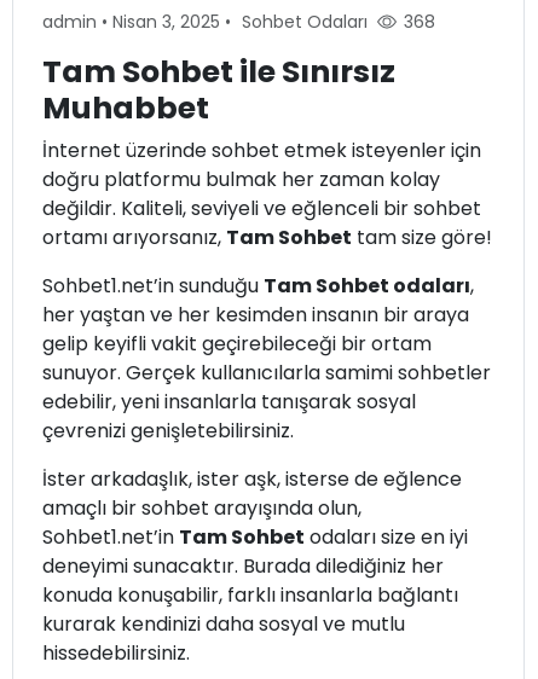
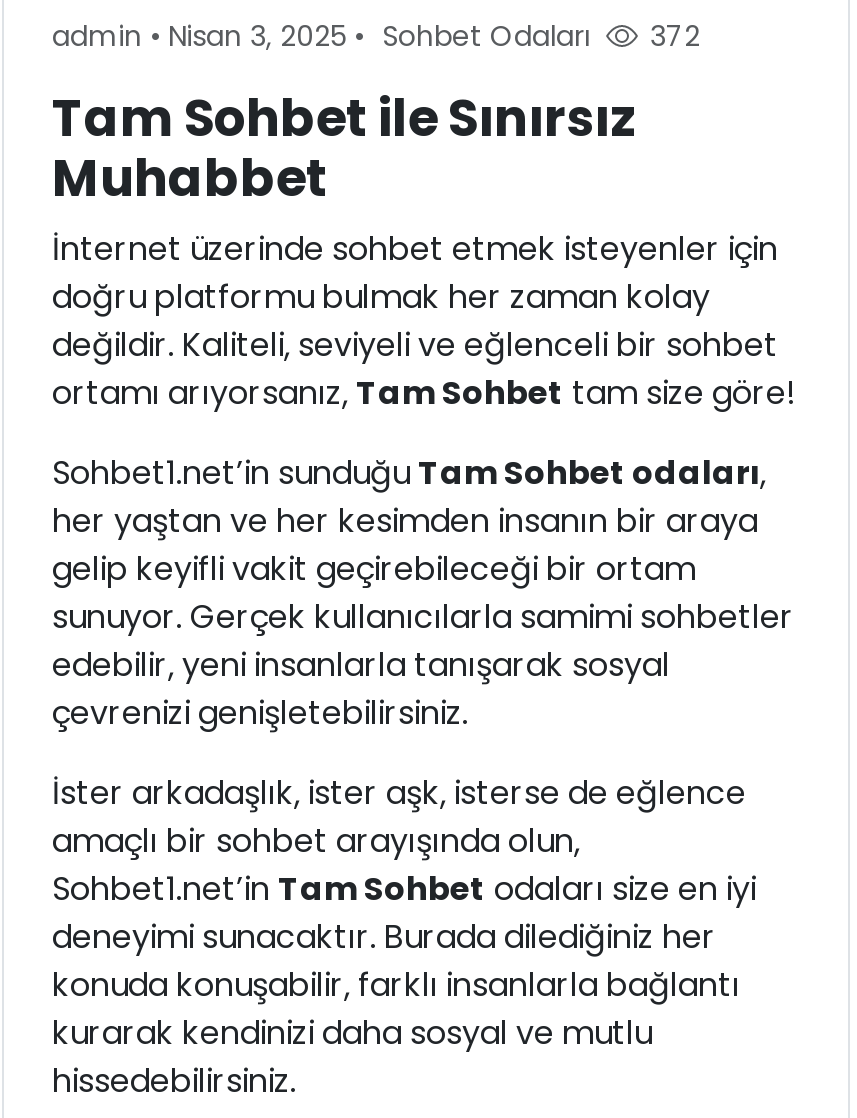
[42,10,435,34] admin • Nisan 3, 2025 • Sohbet Odaları 368 -> [52,17,700,57] admin • Nisan 3, 2025 • Sohbet Odaları 372

